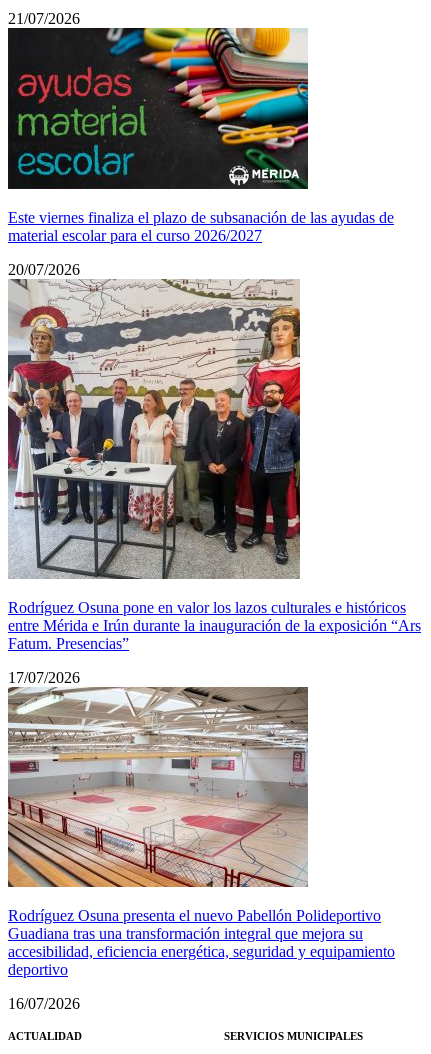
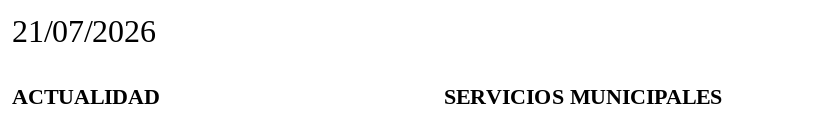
[7,27,394,277] [image] | Este viernes finaliza el plazo de subsanación de las ayudas de | material escolar para el curso 2026/2027 | 20/07/2026 -> none
[7,278,421,685] [image] | Rodríguez Osuna pone en valor los lazos culturales e históricos | entre Mérida e Irún durante la inauguración de la exposición “Ars | Fatum. Presencias” | 17/07/2026 -> none
[7,686,395,1011] [image] | Rodríguez Osuna presenta el nuevo Pabellón Polideportivo | Guadiana tras una transformación integral que mejora su | accesibilidad, eficiencia energética, seguridad y equipamiento | deportivo | 16/07/2026 -> none

